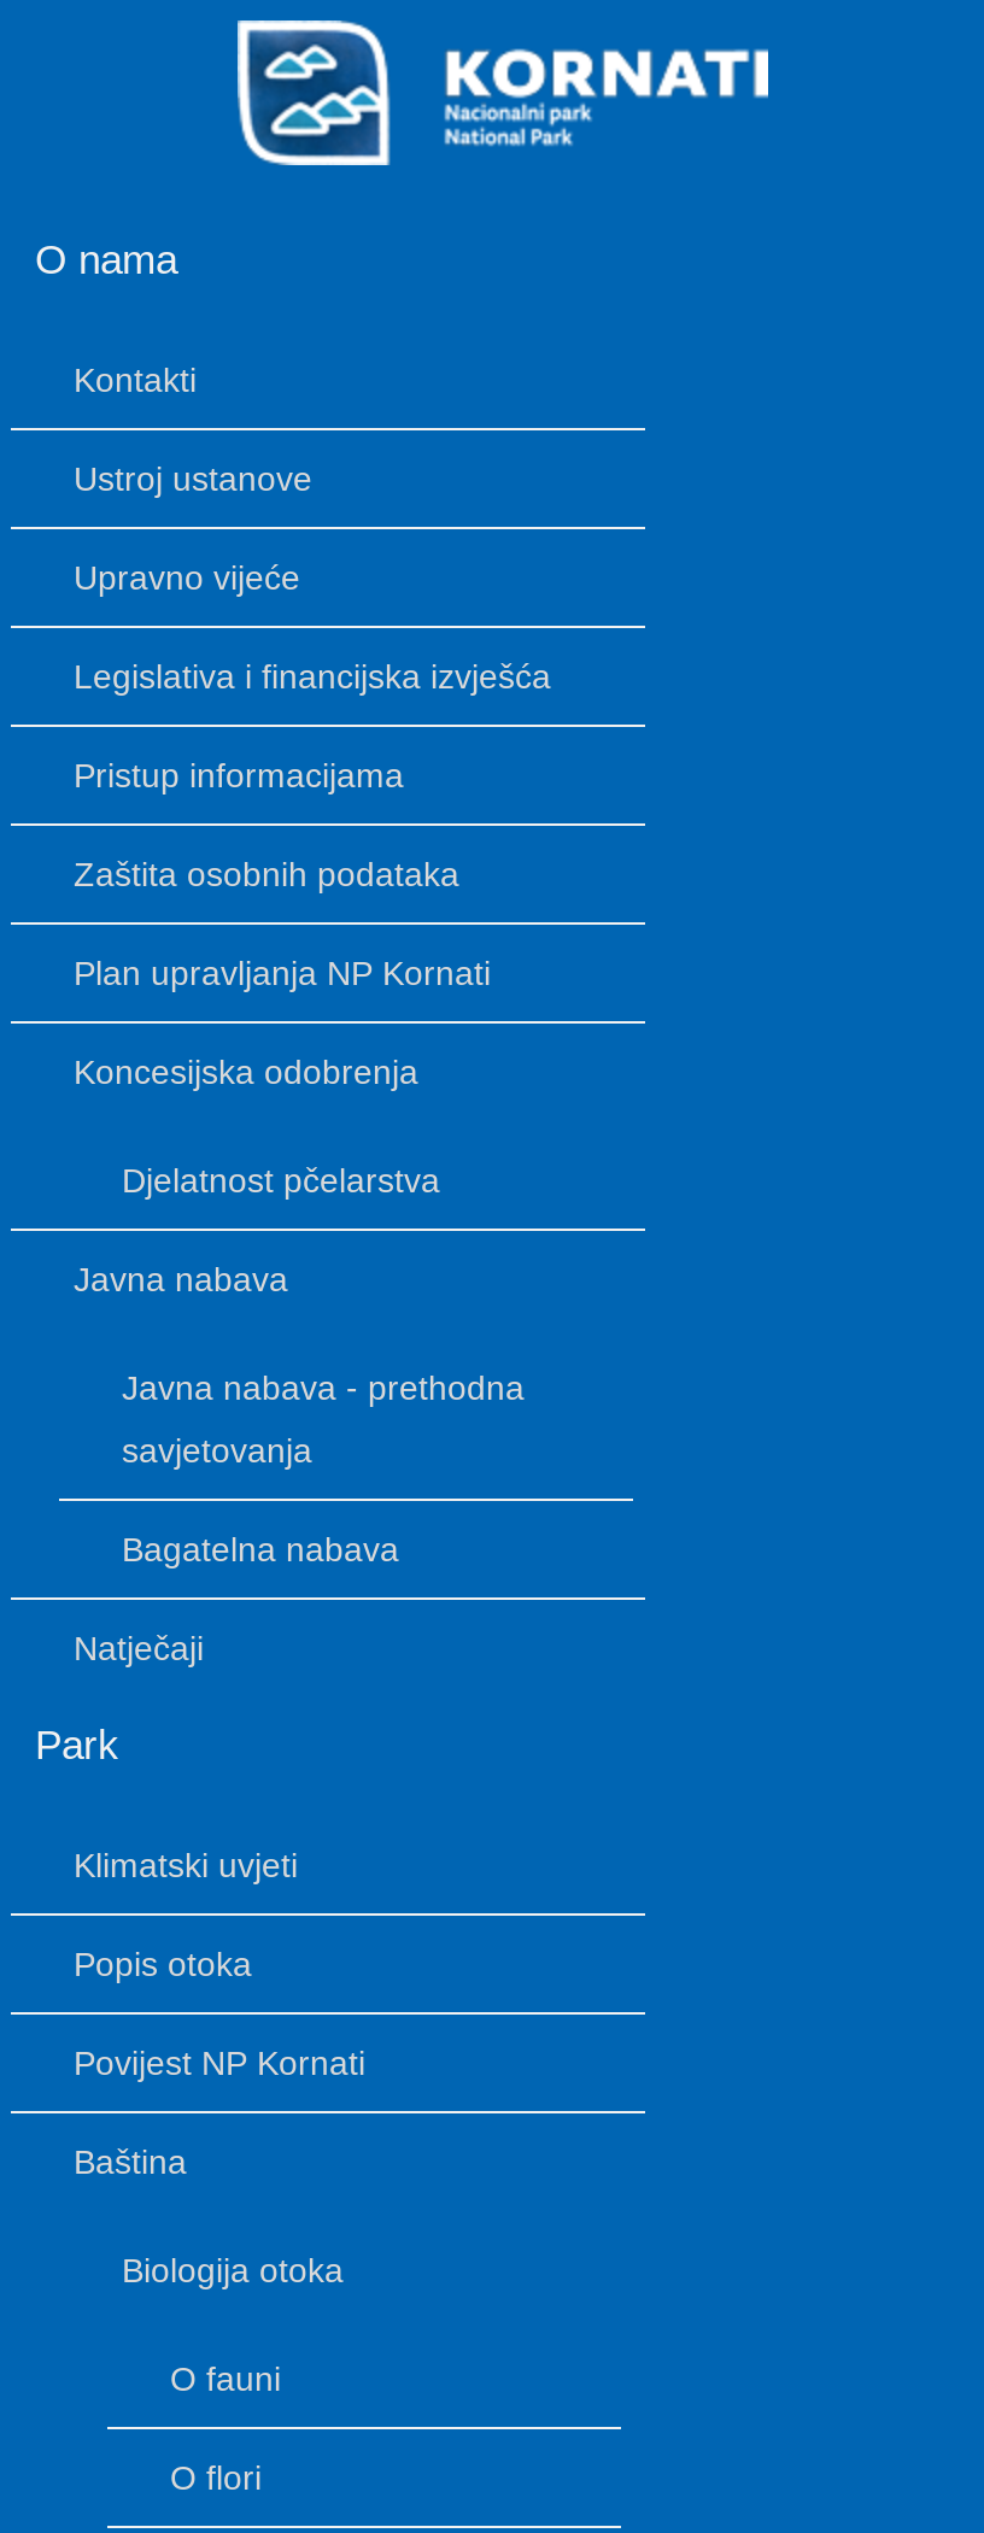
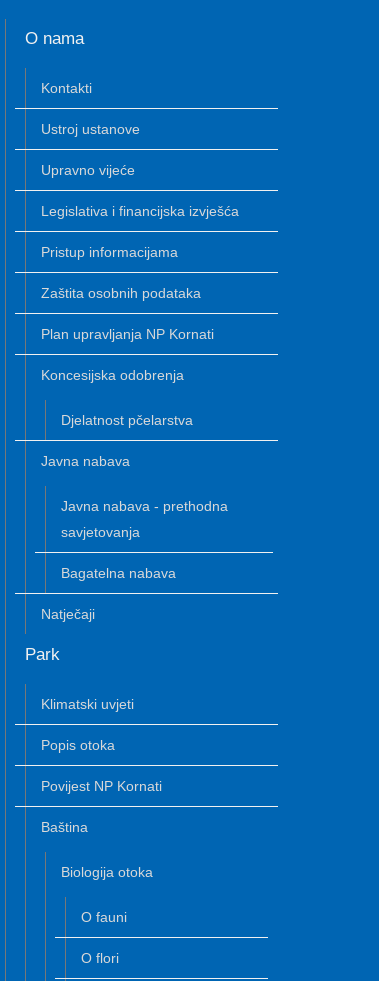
[235,18,392,168] [image] -> none
[443,47,771,148] [image] -> none

